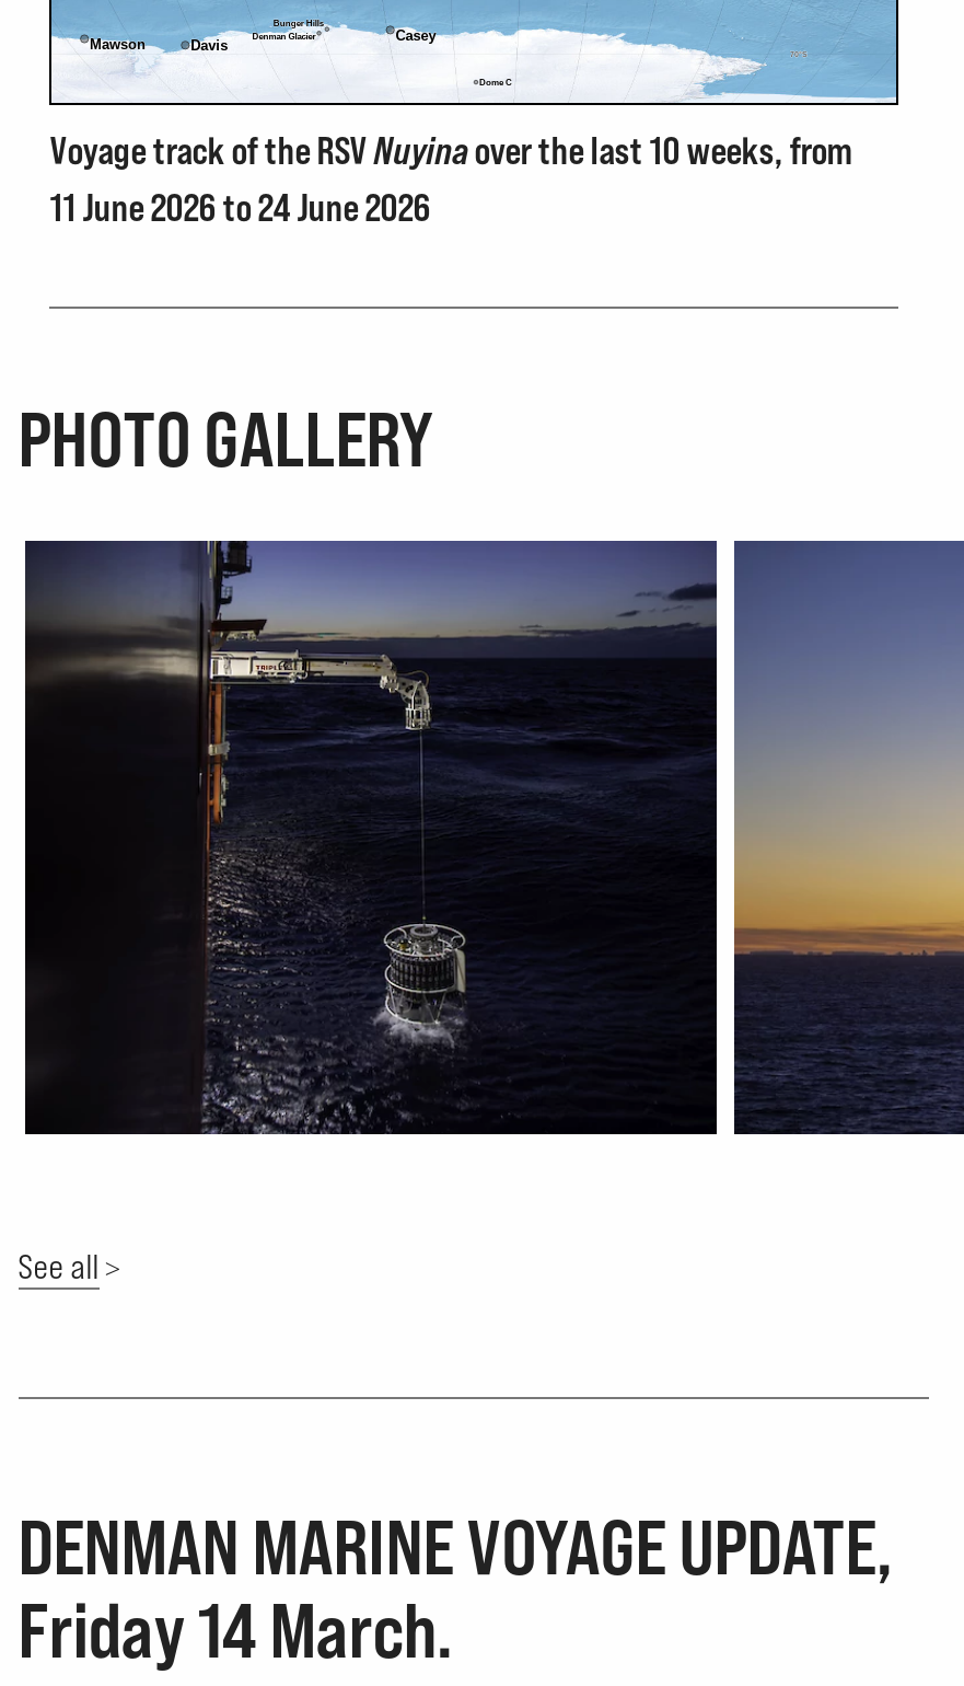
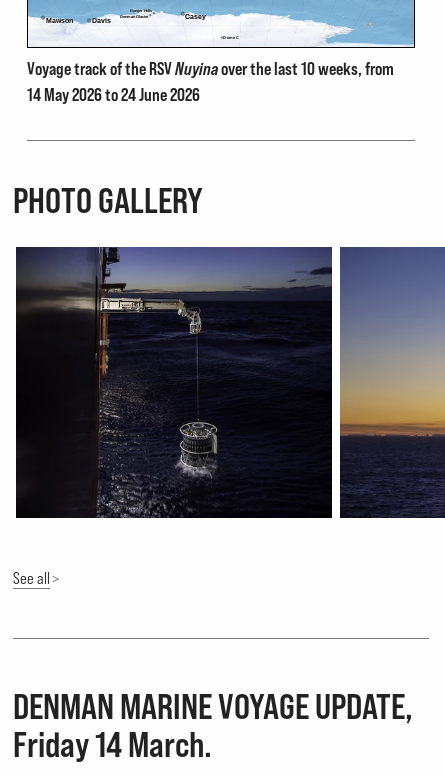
[50,183,431,229] 11 June 2026 to 24 June 2026 -> [27,83,200,104] 14 May 2026 to 24 June 2026

